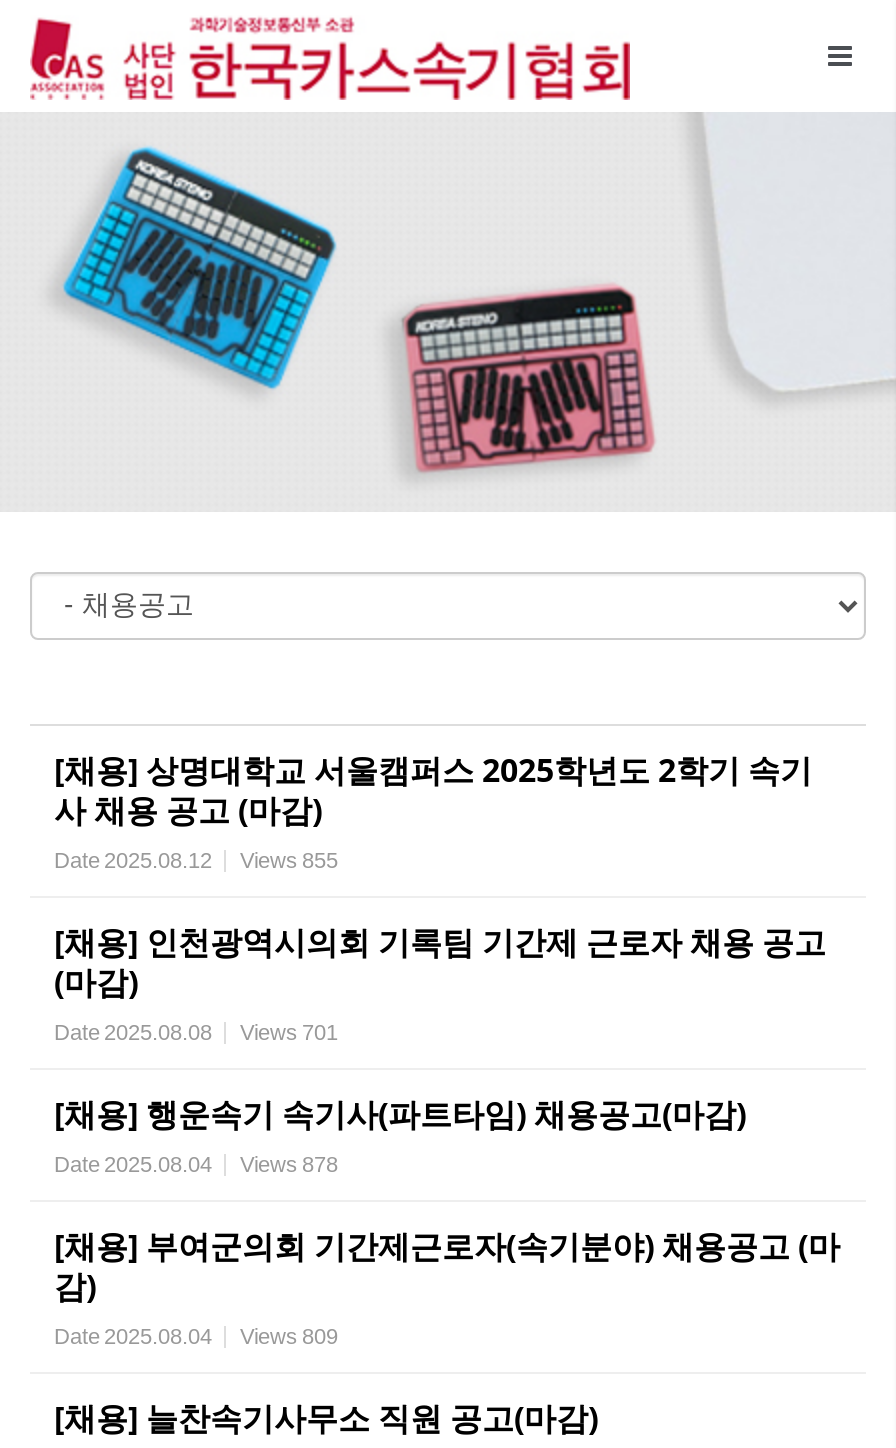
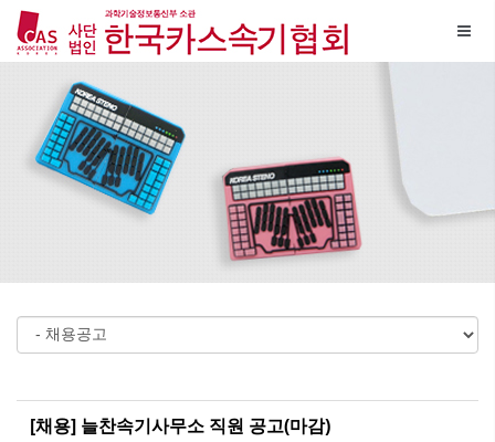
[54,748,840,1348] [채용] 상명대학교 서울캠퍼스 2025학년도 2학기 속기 | 사 채용 공고 (마감) | Date 2025.08.12 | Views 855 | [채용] 인천광역시의회 기록팀 기간제 근로자 채용 공고 | (마감) | Date 2025.08.08 | Views 701 | [채용] 행운속기 속기사(파트타임) 채용공고(마감) | Date 2025.08.04 | Views 878 | [채용] 부여군의회 기간제근로자(속기분야) 채용공고 (마 | 감) | Date 2025.08.04 | Views 809 -> none

